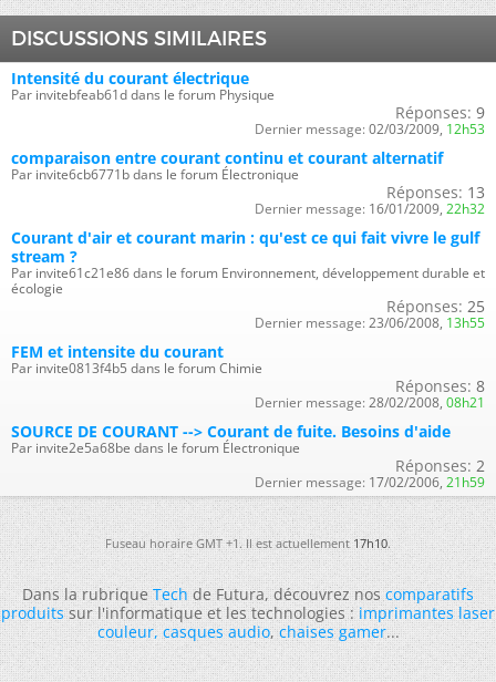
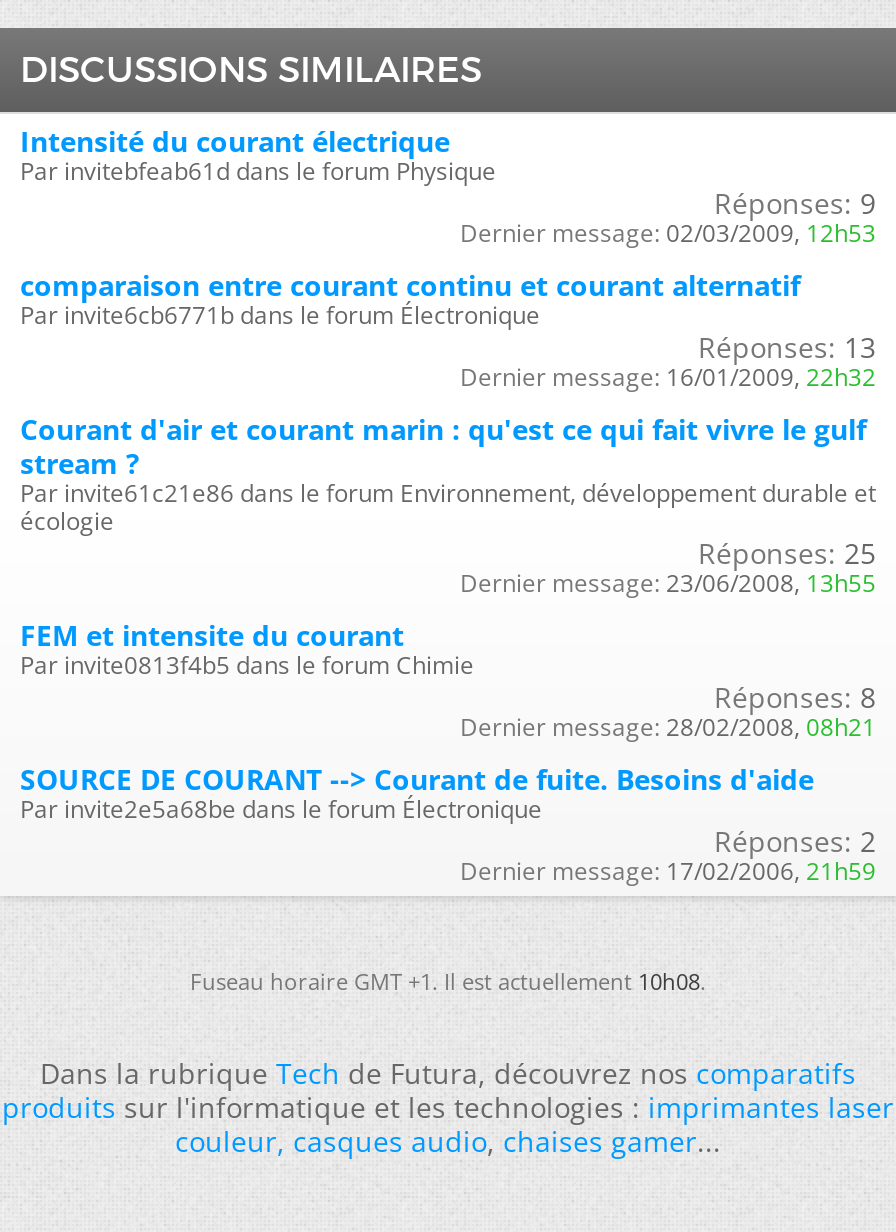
[105,535,391,551] Fuseau horaire GMT +1. Il est actuellement 17h10. -> [190,966,706,996] Fuseau horaire GMT +1. Il est actuellement 10h08.

